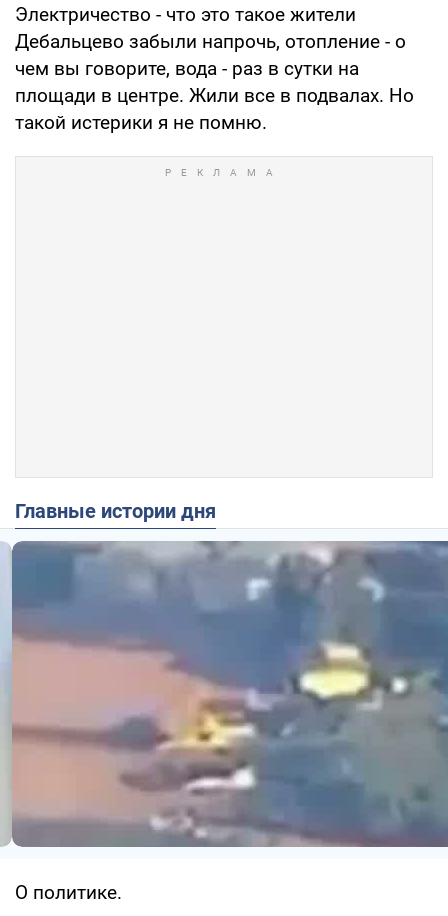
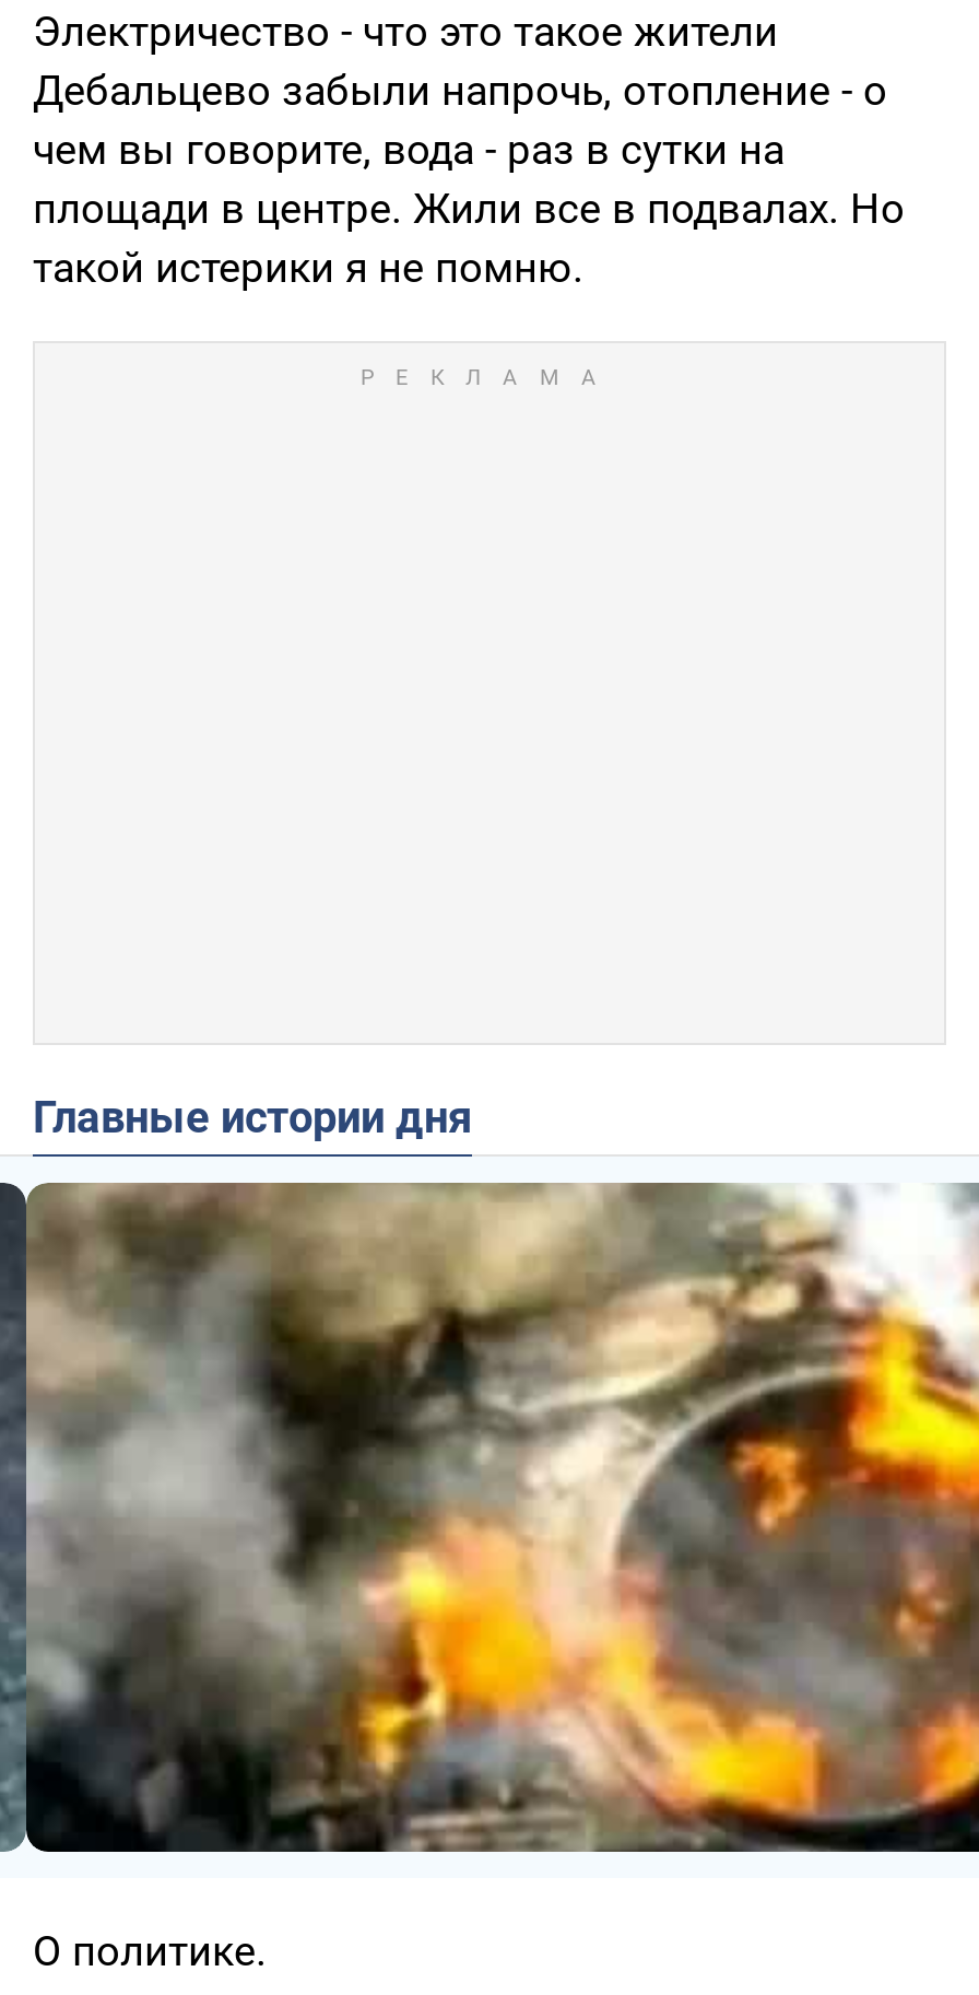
[3,540,445,848] [image] -> [7,1181,972,1854] [image]

